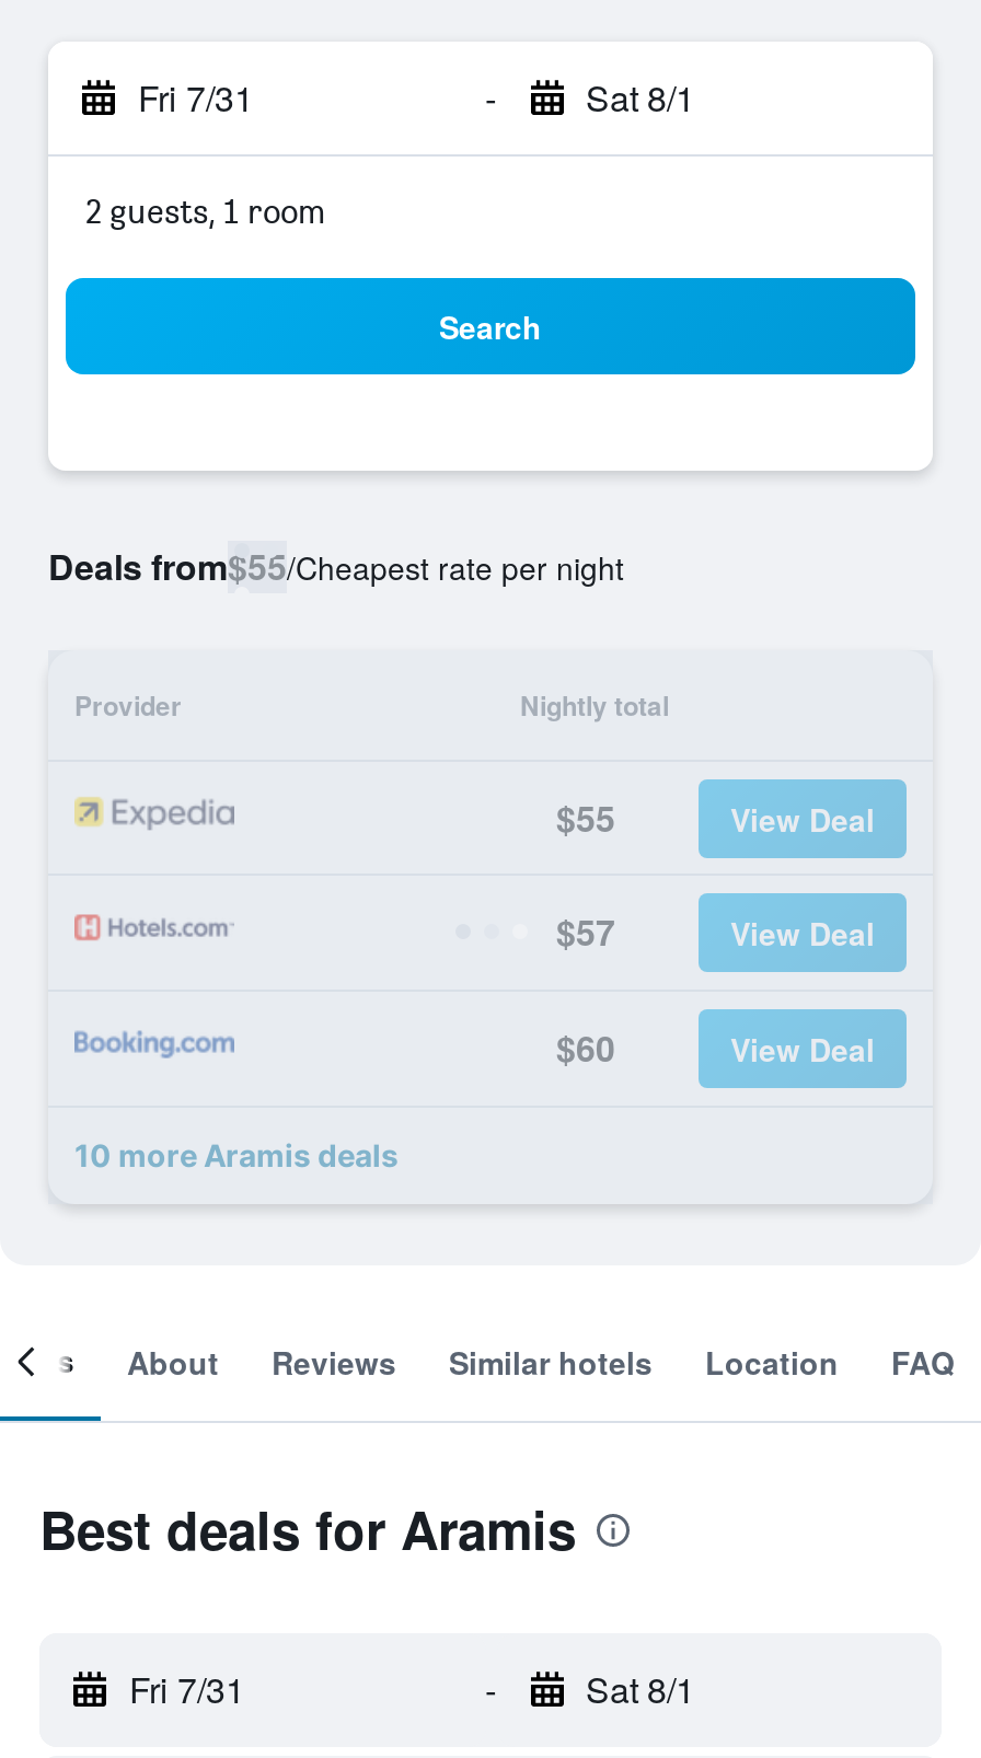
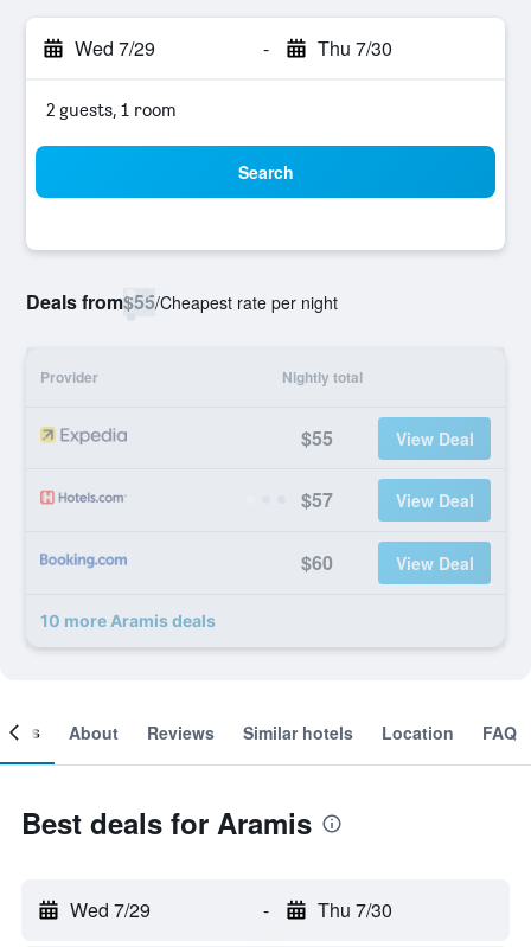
[138,72,254,123] Fri 7/31 -> [75,34,155,62] Wed 7/29
[586,72,695,123] Sat 8/1 -> [317,34,392,62] Thu 7/30
[129,1664,245,1714] Fri 7/31 -> [70,896,151,923] Wed 7/29
[586,1664,695,1714] Sat 8/1 -> [317,896,392,923] Thu 7/30

